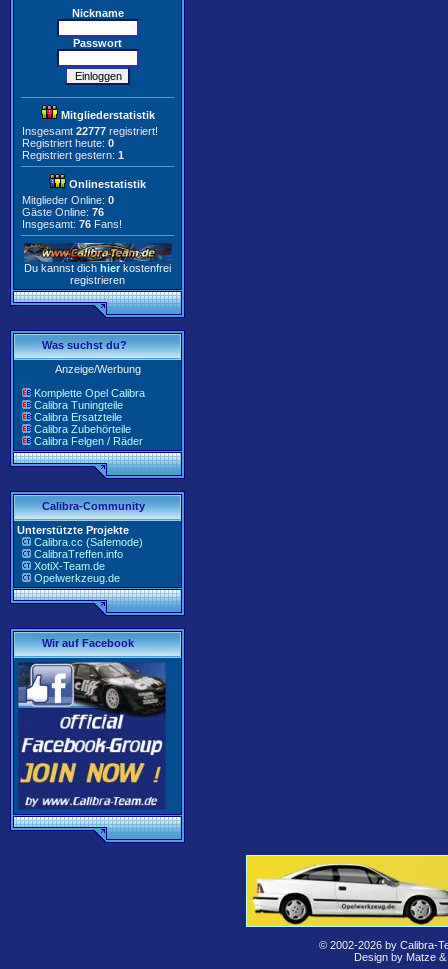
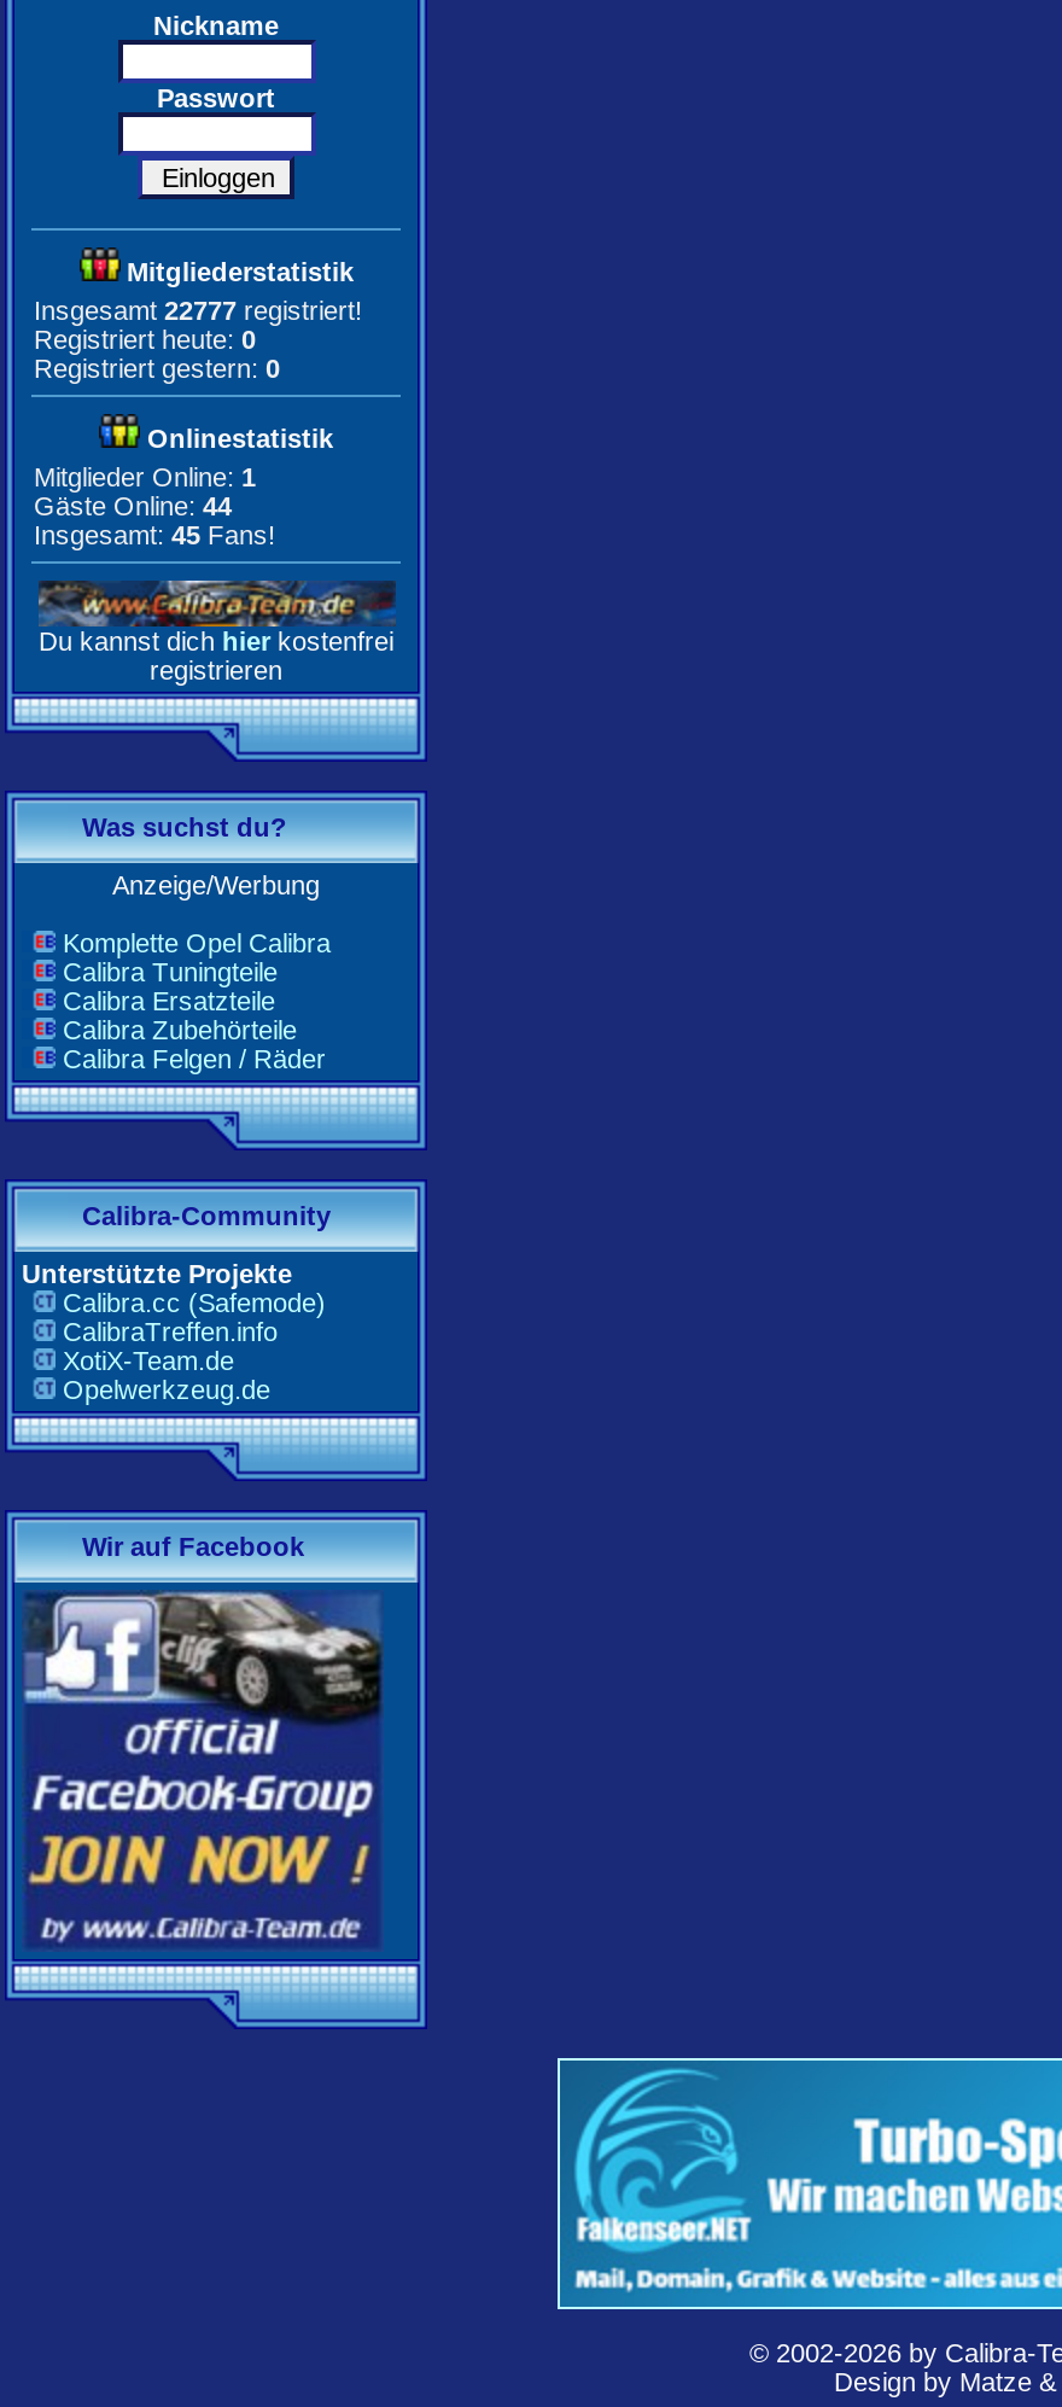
[22,148,124,160] Registriert gestern: 1 -> [34,352,280,381] Registriert gestern: 0
[22,193,114,205] Mitglieder Online: 0 -> [34,461,256,490] Mitglieder Online: 1
[22,205,104,217] Gäste Online: 76 -> [34,490,232,519] Gäste Online: 44
[22,217,122,229] Insgesamt: 76 Fans! -> [34,519,275,548] Insgesamt: 45 Fans!
[239,855,445,927] [image] -> [555,2056,1055,2312] [image]

